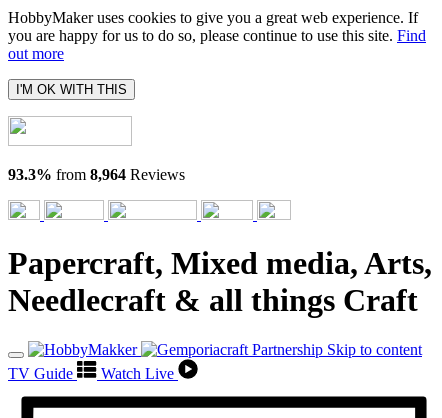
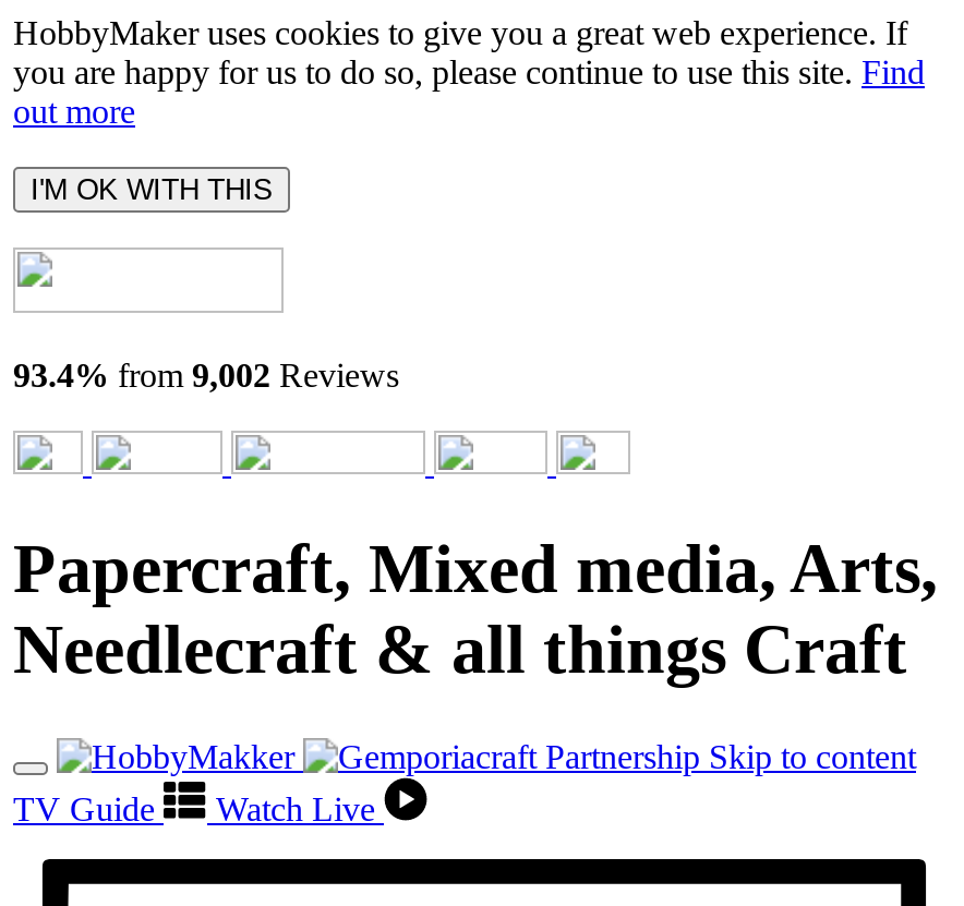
[8,166,185,183] 93.3% from 8,964 Reviews -> [13,357,399,394] 93.4% from 9,002 Reviews

